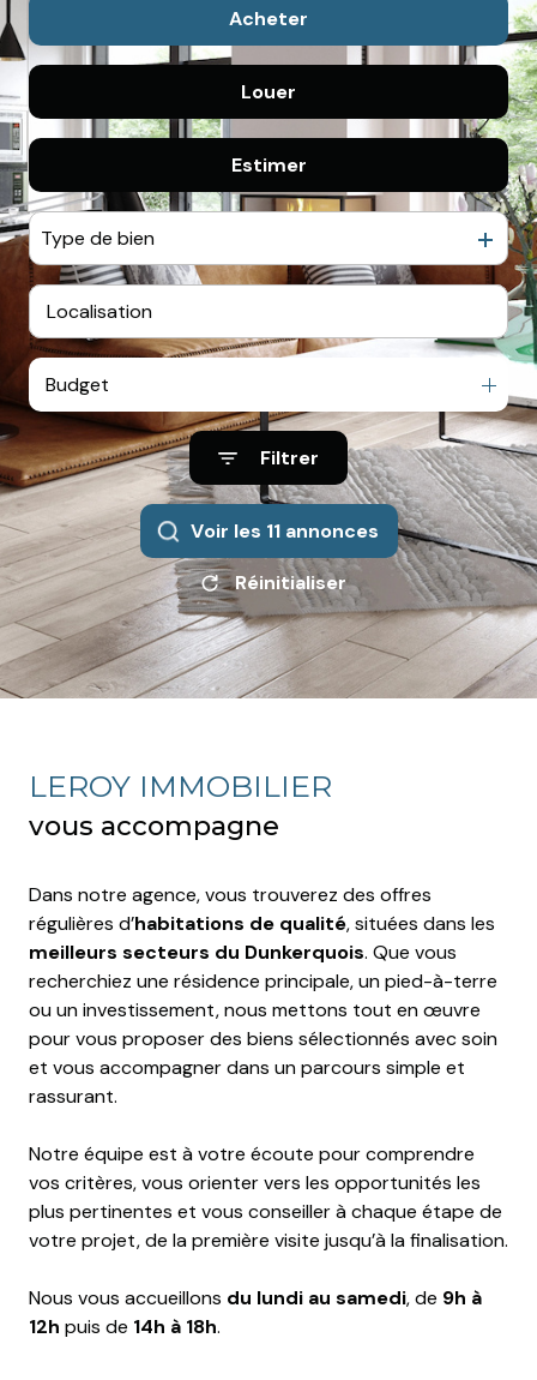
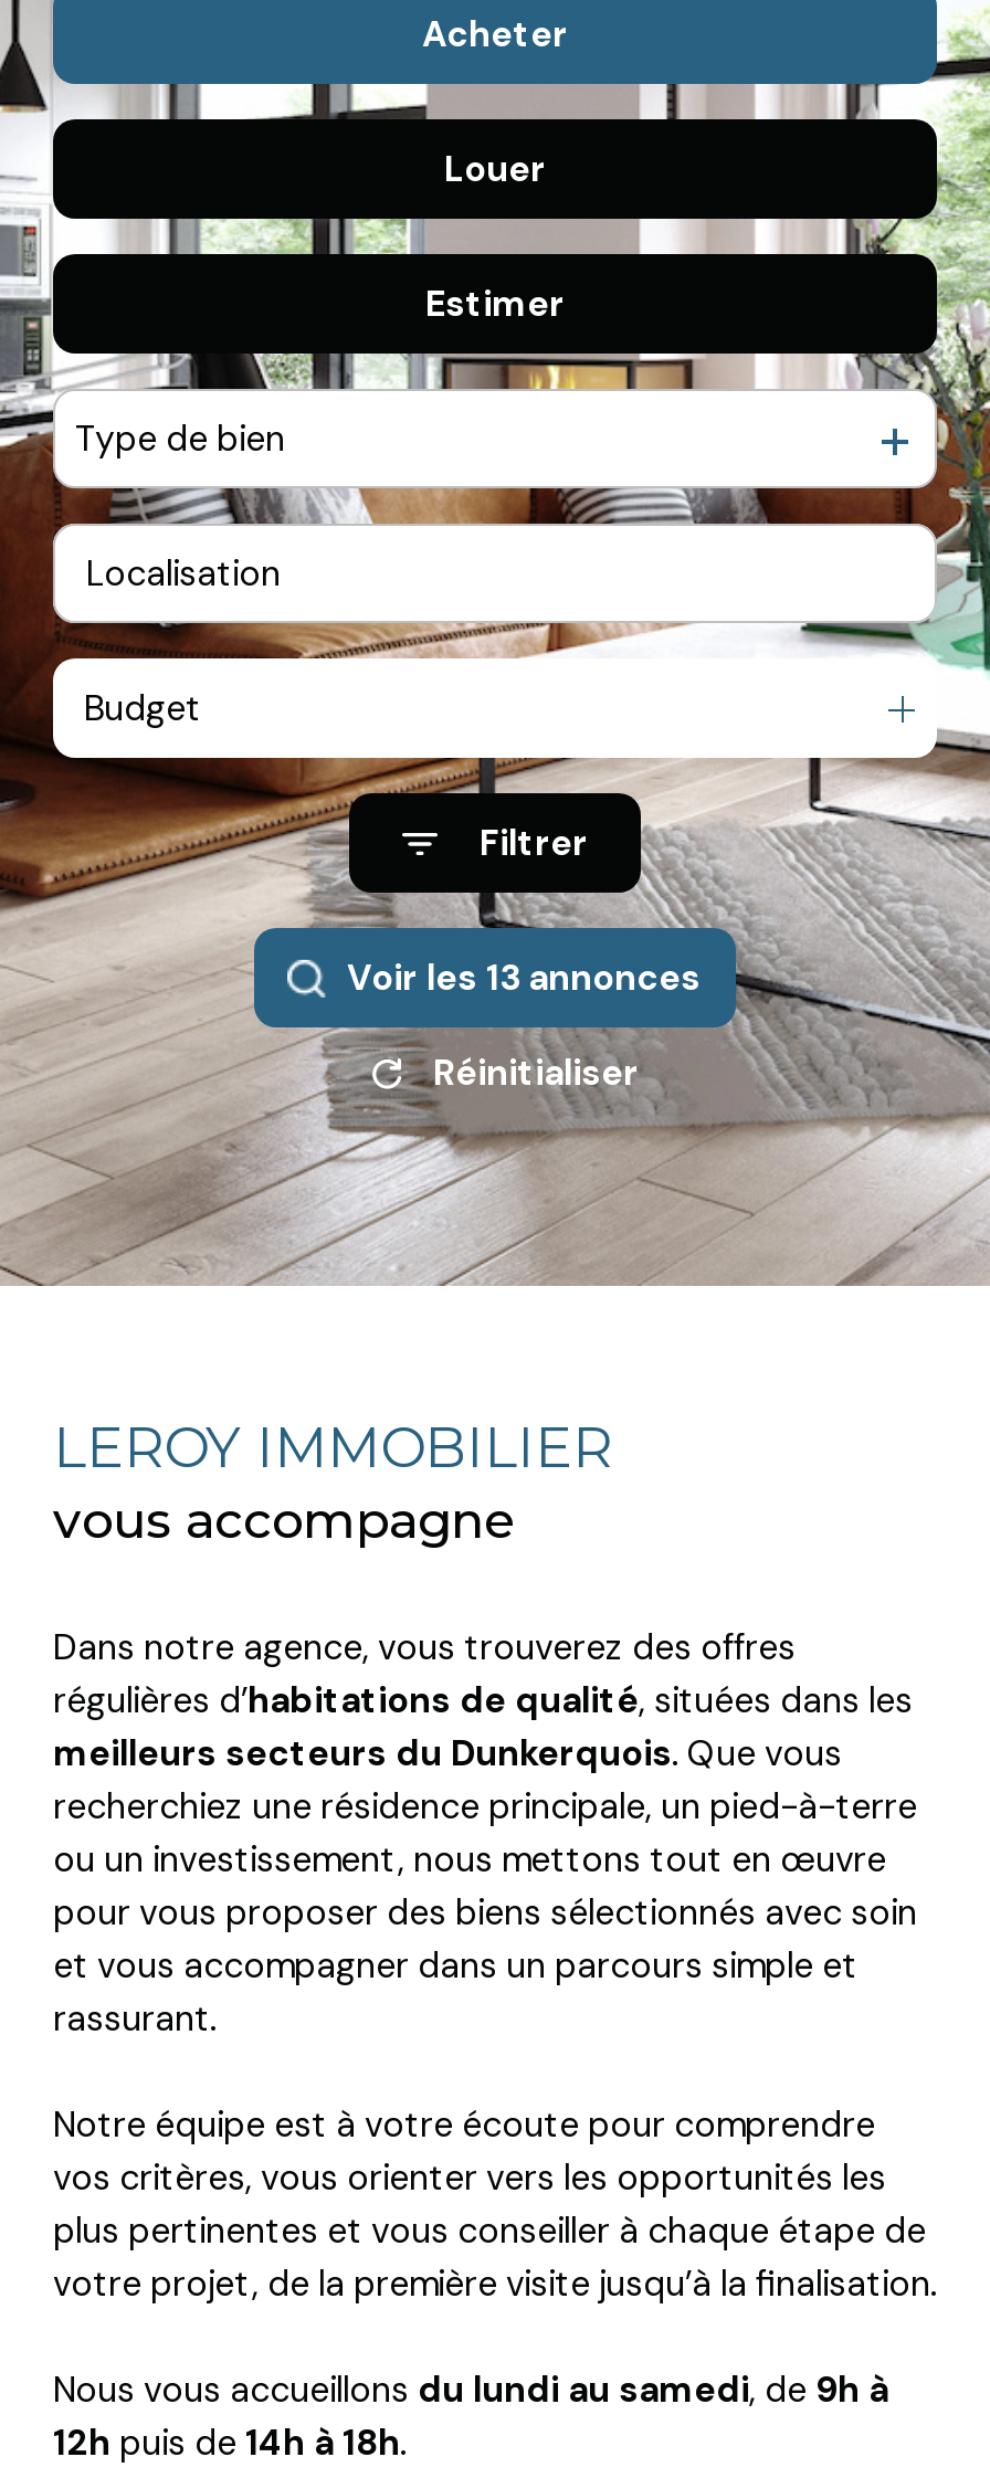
[203,518,378,543] Voir les 11 annonces -> [371,954,701,1001] Voir les 13 annonces

